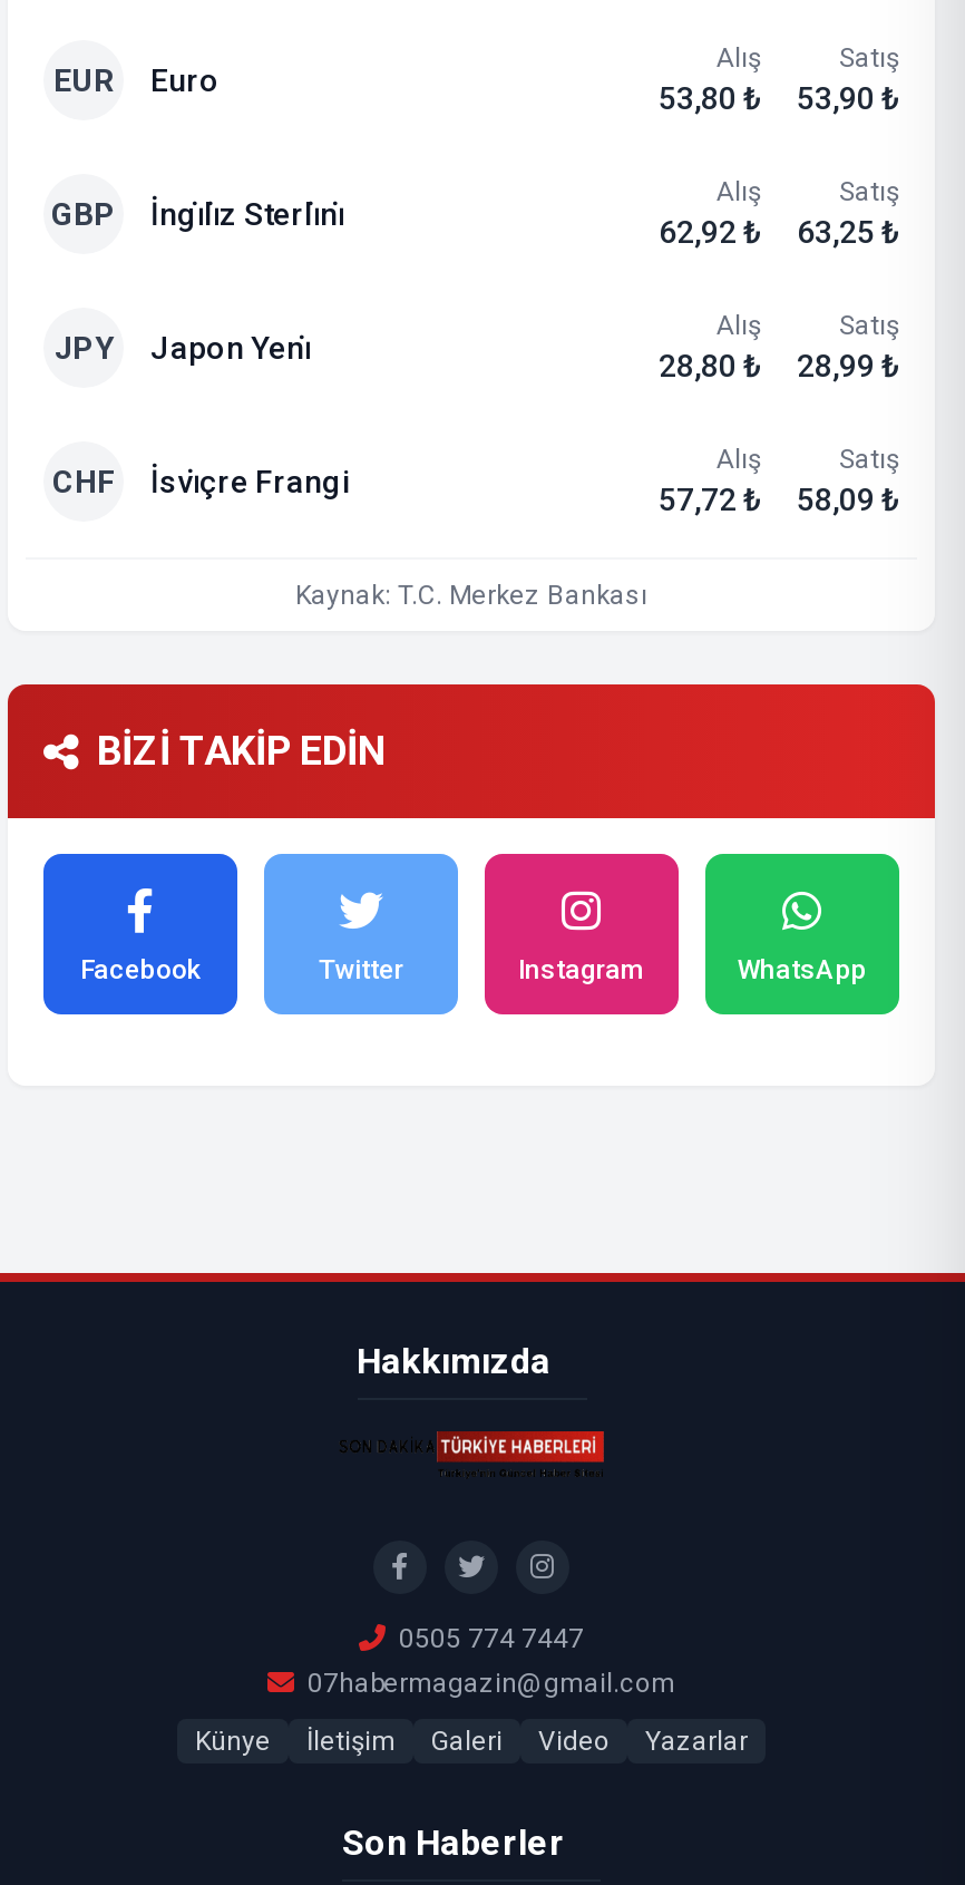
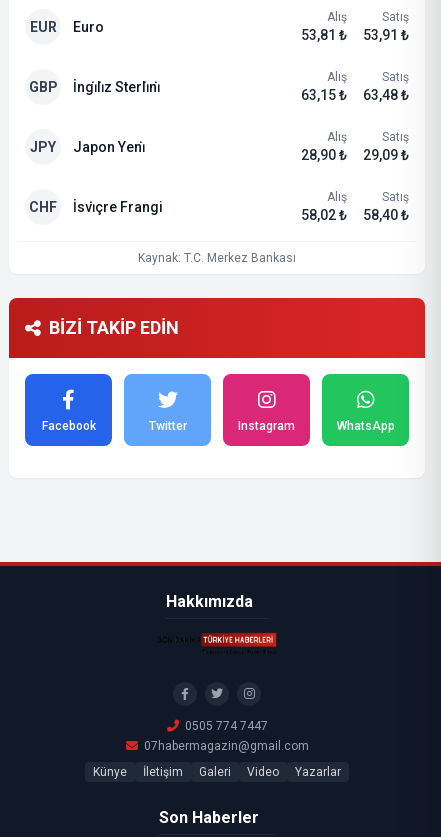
[659,80,761,116] 53,80 ₺ -> [301,27,347,43] 53,81 ₺
[797,80,899,116] 53,90 ₺ -> [363,27,409,43] 53,91 ₺
[659,214,761,250] 62,92 ₺ -> [301,87,347,103] 63,15 ₺
[797,214,899,250] 63,25 ₺ -> [363,87,409,103] 63,48 ₺
[659,348,761,383] 28,80 ₺ -> [301,147,347,163] 28,90 ₺
[797,348,899,383] 28,99 ₺ -> [363,147,409,163] 29,09 ₺
[659,482,761,517] 57,72 ₺ -> [301,207,347,223] 58,02 ₺
[797,482,899,517] 58,09 ₺ -> [363,207,409,223] 58,40 ₺

